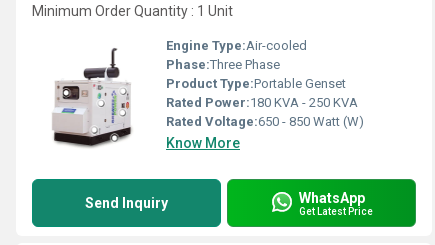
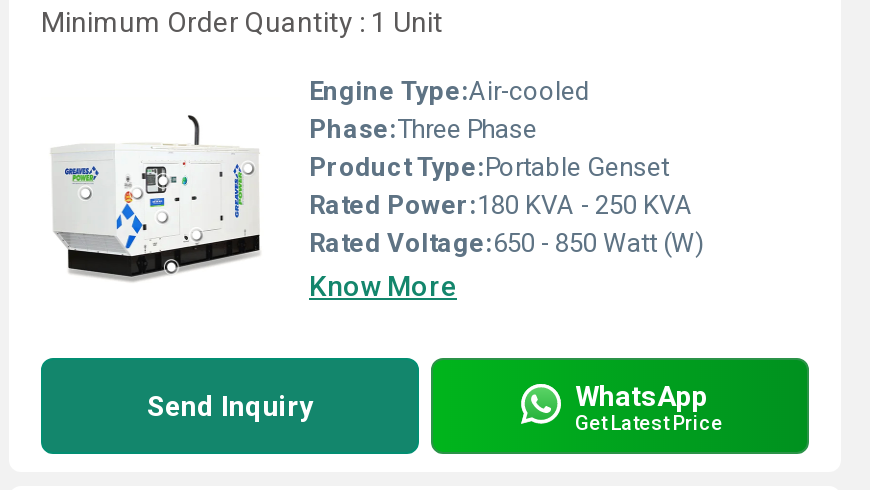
[39,47,141,148] [image] -> [51,96,261,294] [image]

